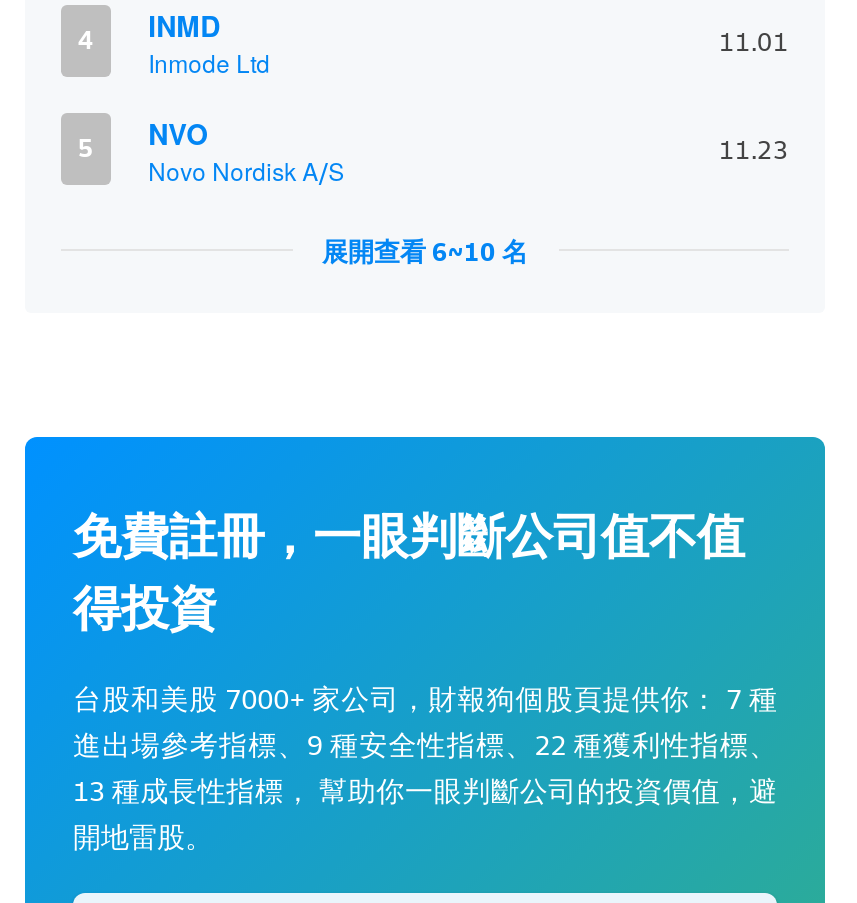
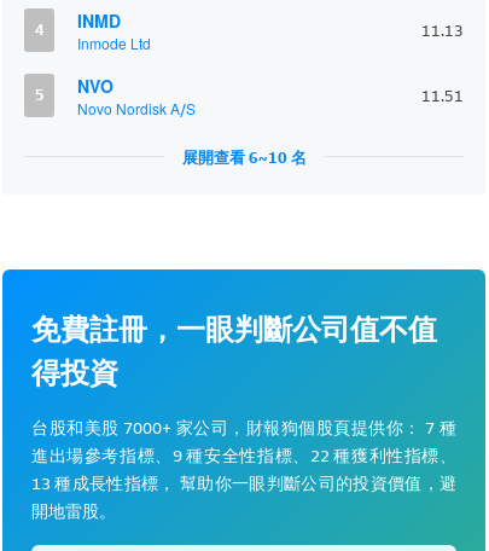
[719,27,789,57] 11.01 -> [421,22,464,40] 11.13
[719,135,789,165] 11.23 -> [421,87,464,105] 11.51

